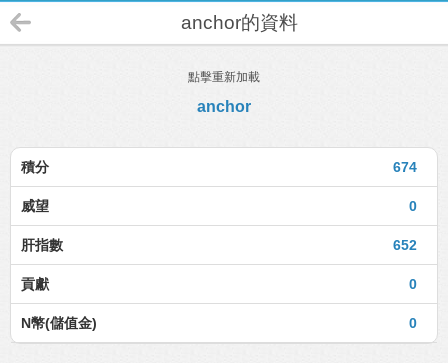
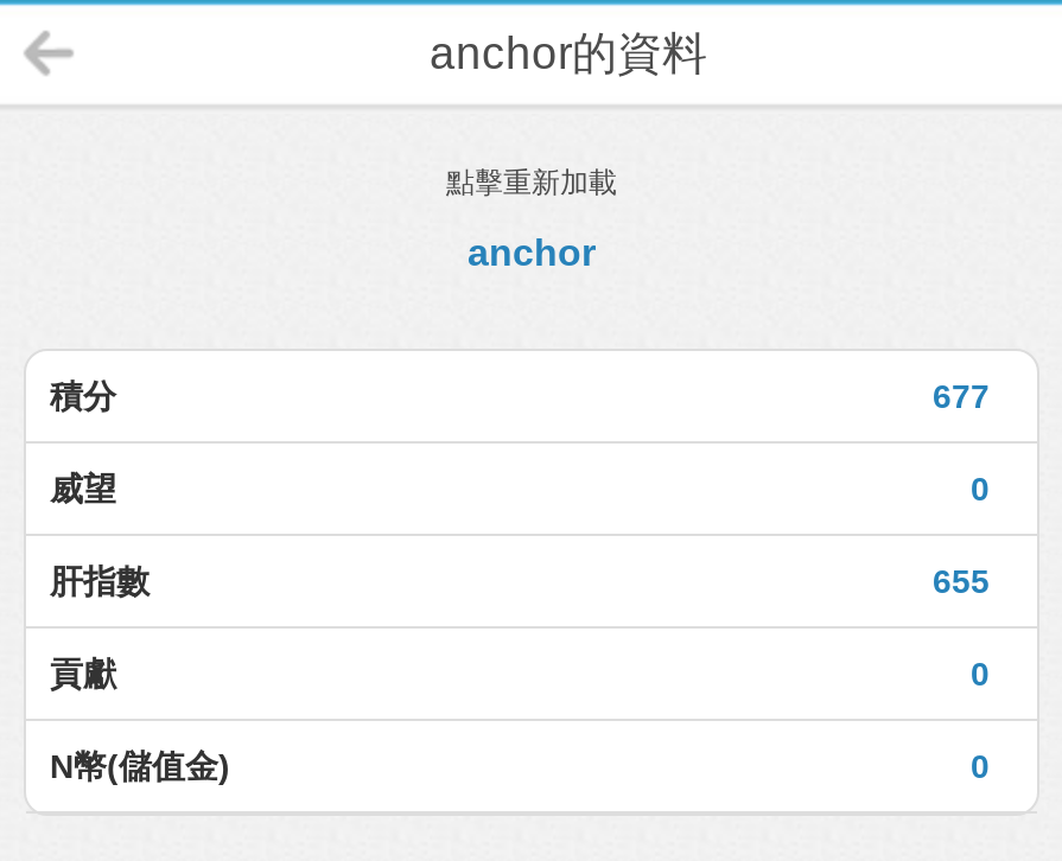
[393,159,417,175] 674 -> [933,377,990,415] 677
[393,237,417,253] 652 -> [933,562,990,600] 655

